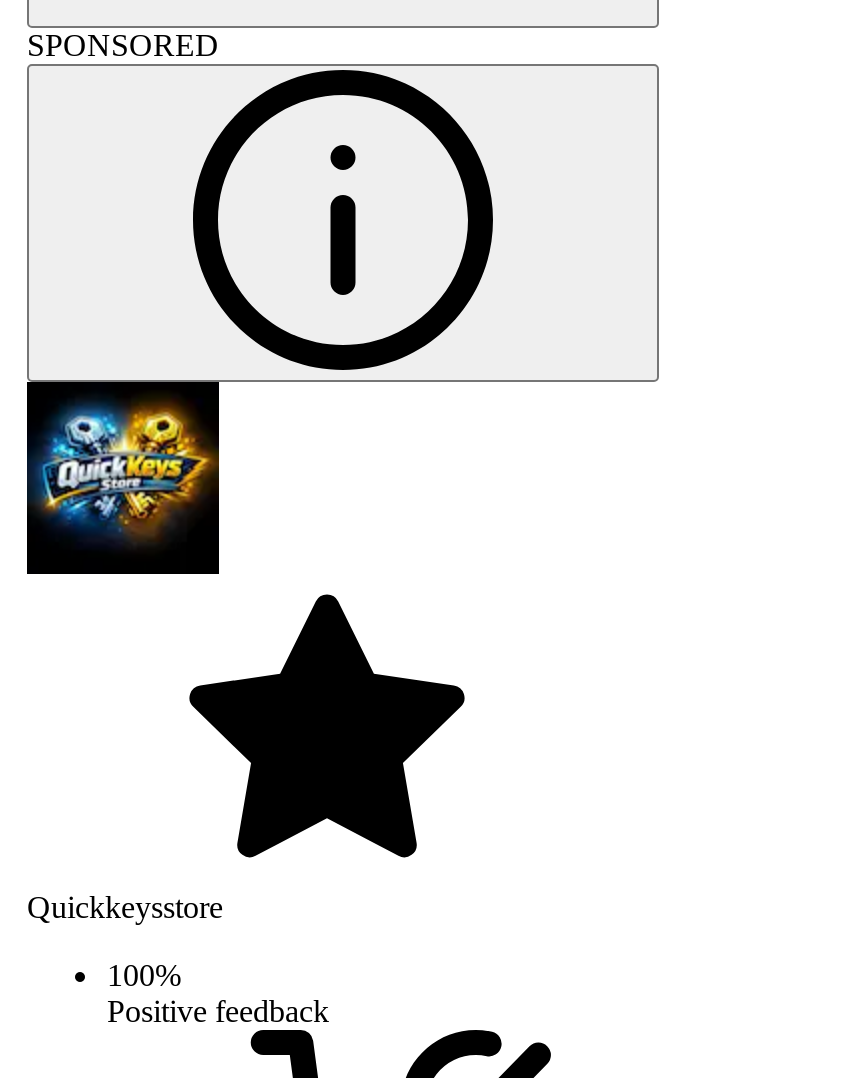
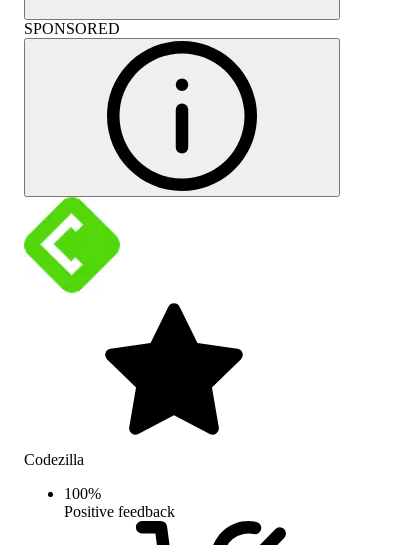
[25,380,221,576] [image] -> [23,196,121,294] [image]
[27,890,223,924] Quickkeysstore -> [24,451,84,468] Codezilla

